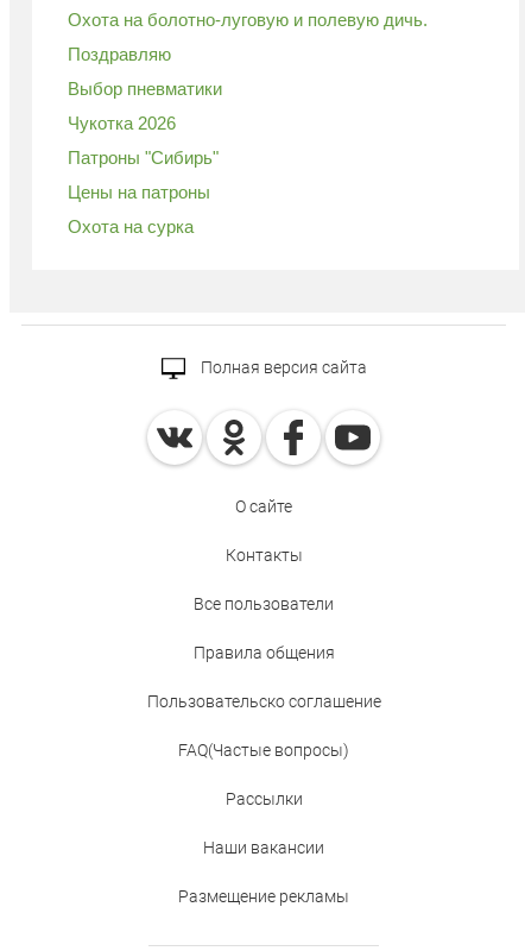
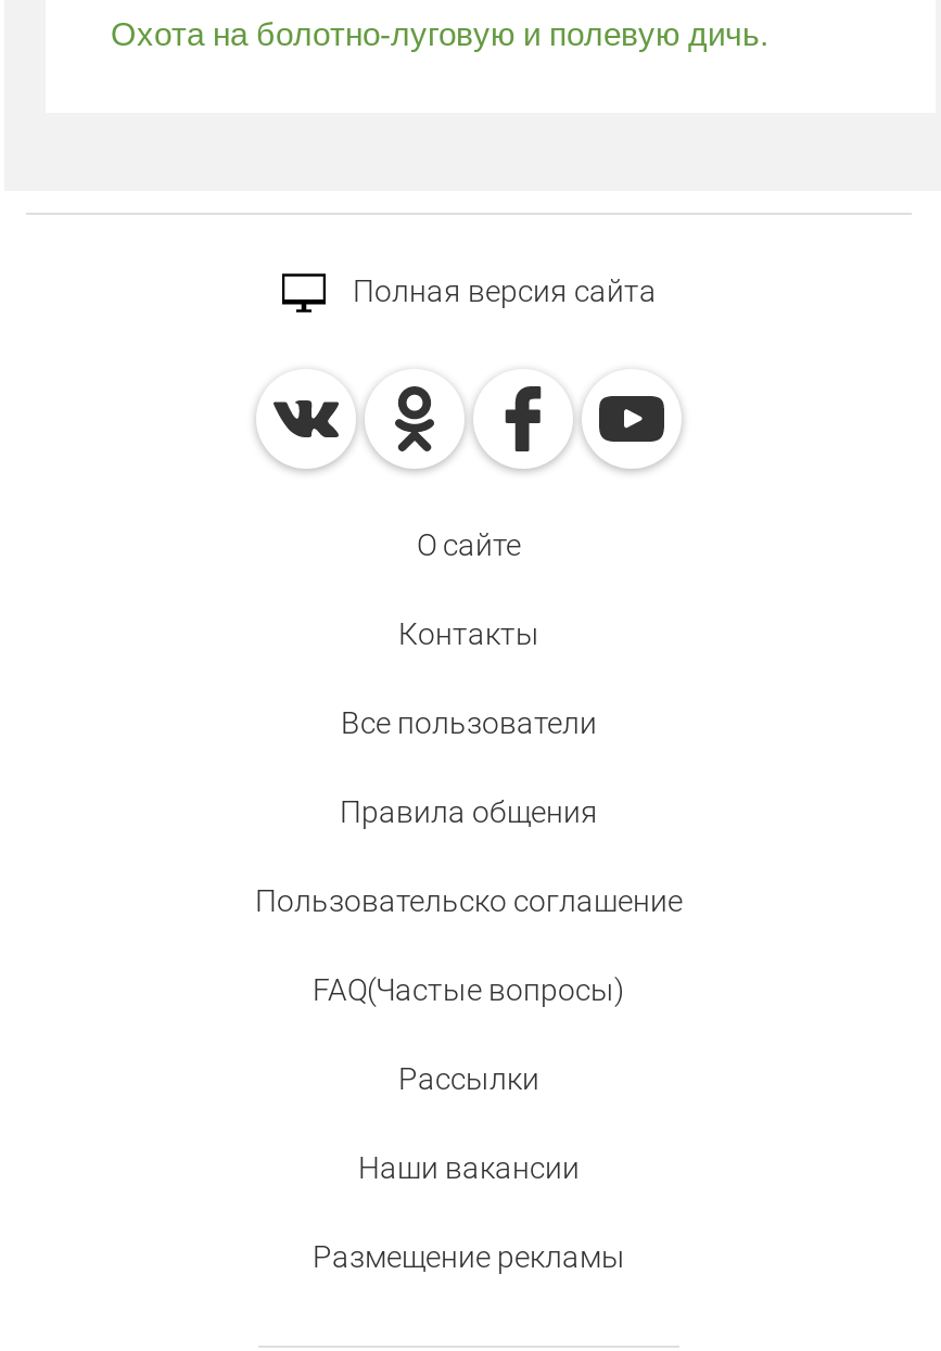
[68,44,222,237] Поздравляю | Выбор пневматики | Чукотка 2026 | Патроны "Сибирь" | Цены на патроны | Охота на сурка -> none

